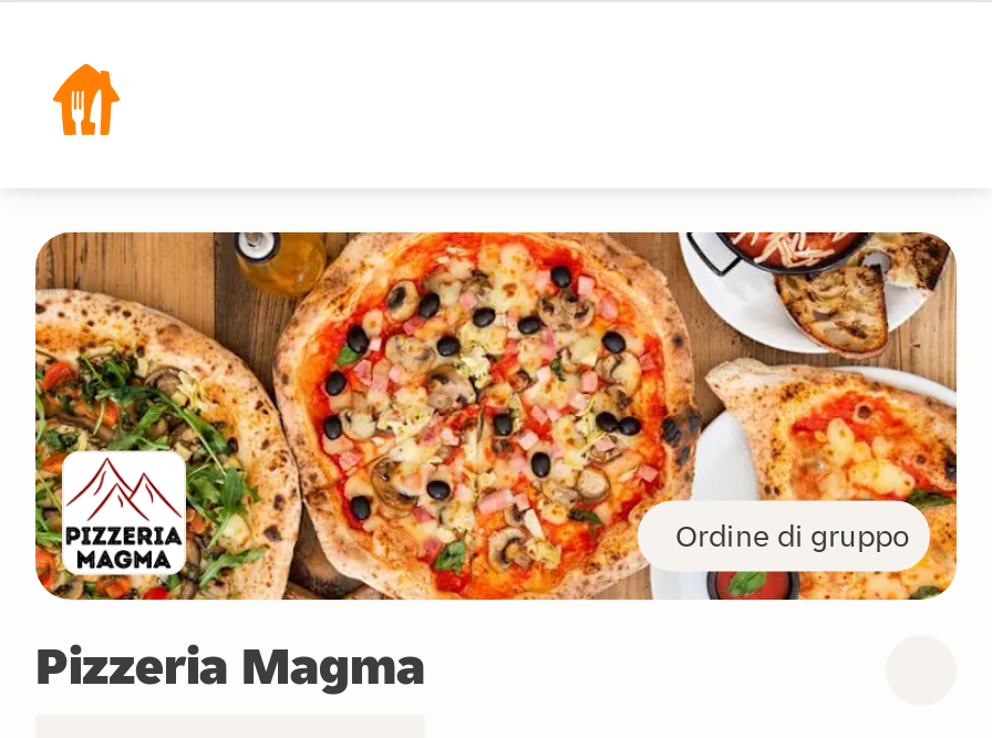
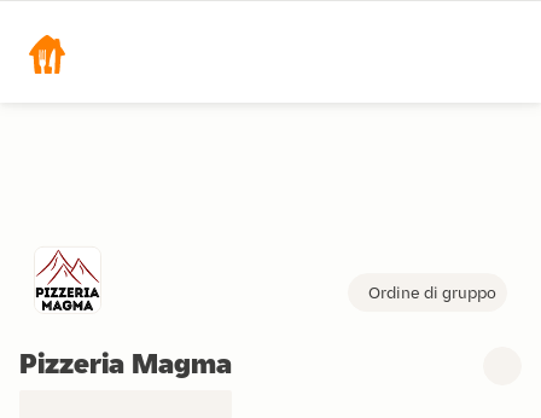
[33,230,959,602] [image] -> none

